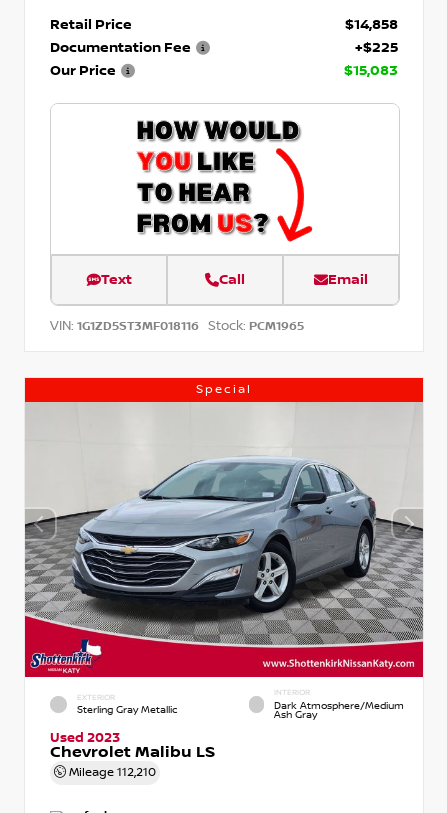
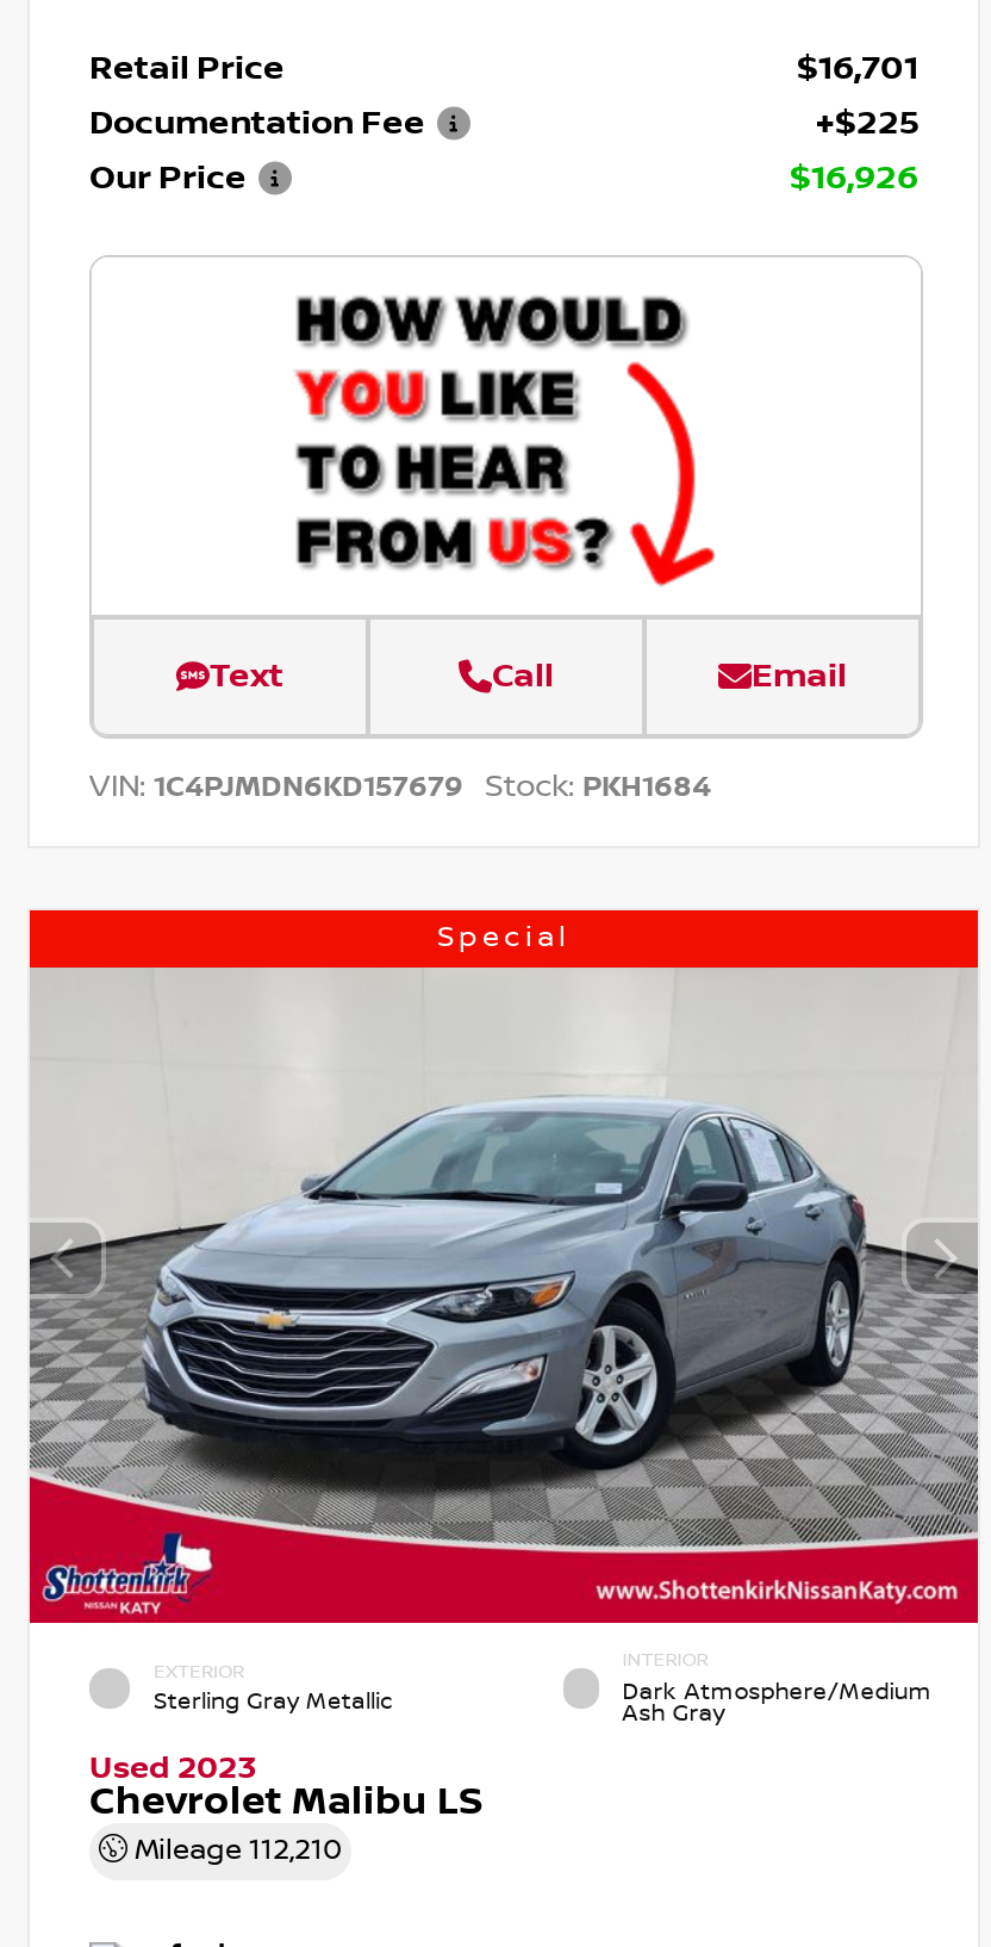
[345,16,398,33] $14,858 -> [797,48,918,88] $16,701
[344,62,398,79] $15,083 -> [790,157,918,198] $16,926
[50,318,304,334] VIN: 1G1ZD5ST3MF018116 Stock: PCM1965 -> [89,767,711,805] VIN: 1C4PJMDN6KD157679 Stock: PKH1684

